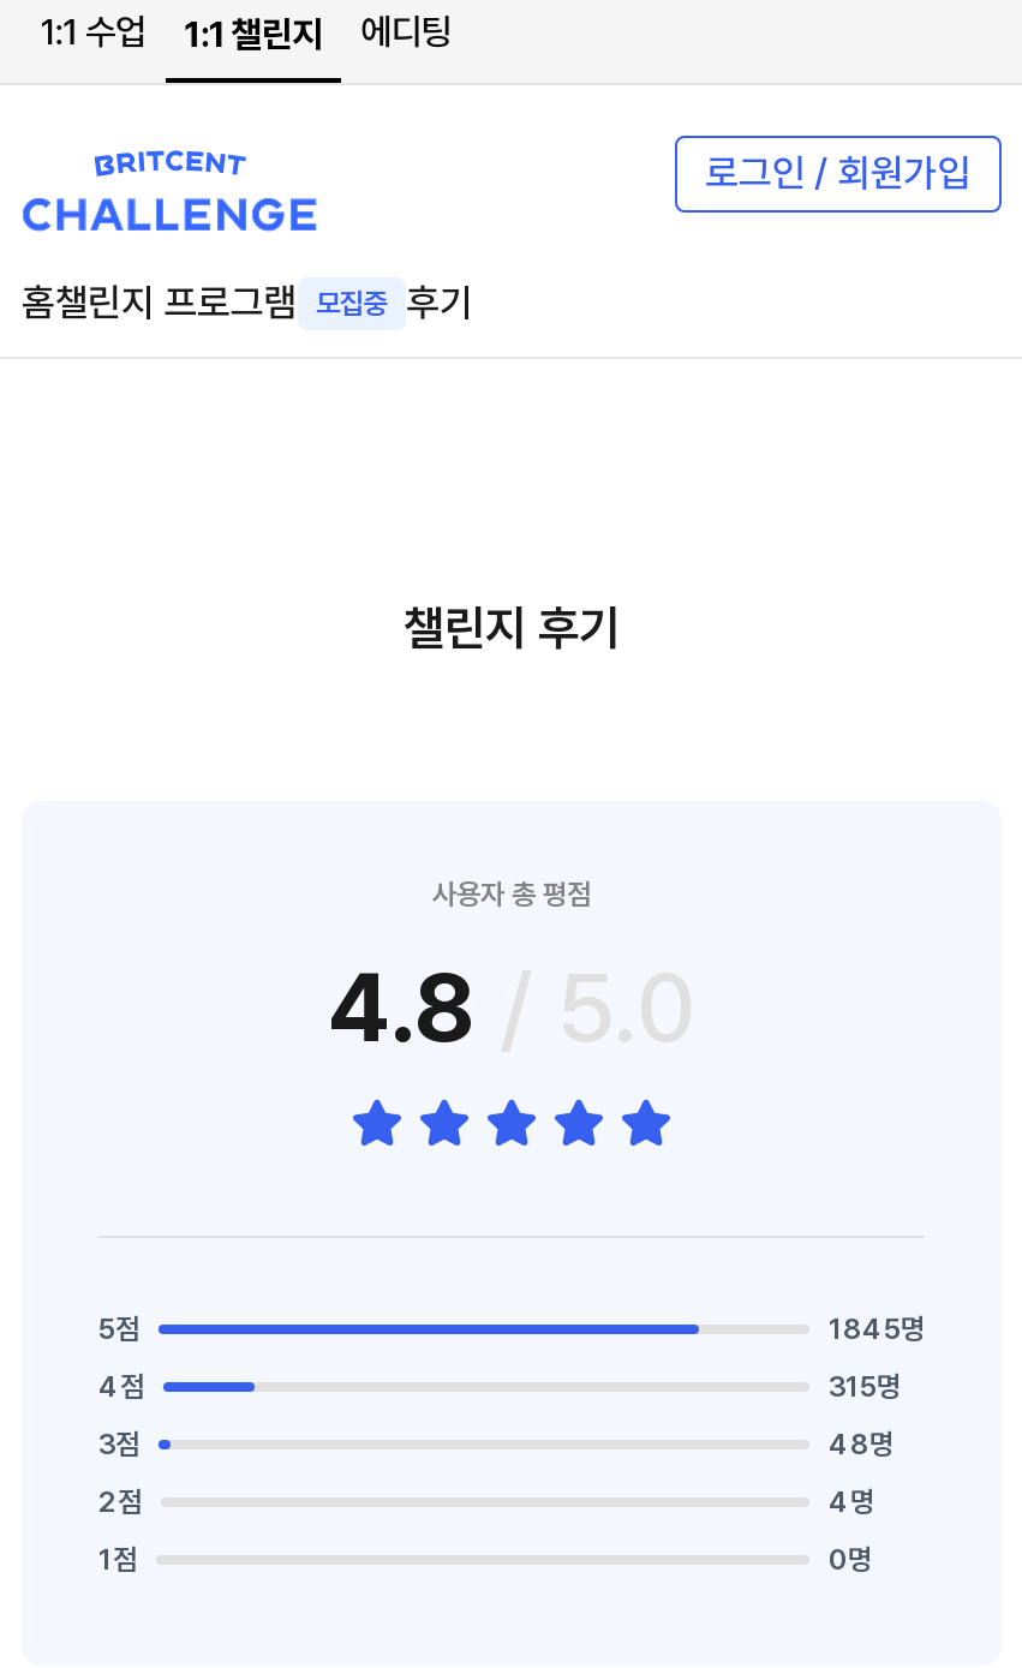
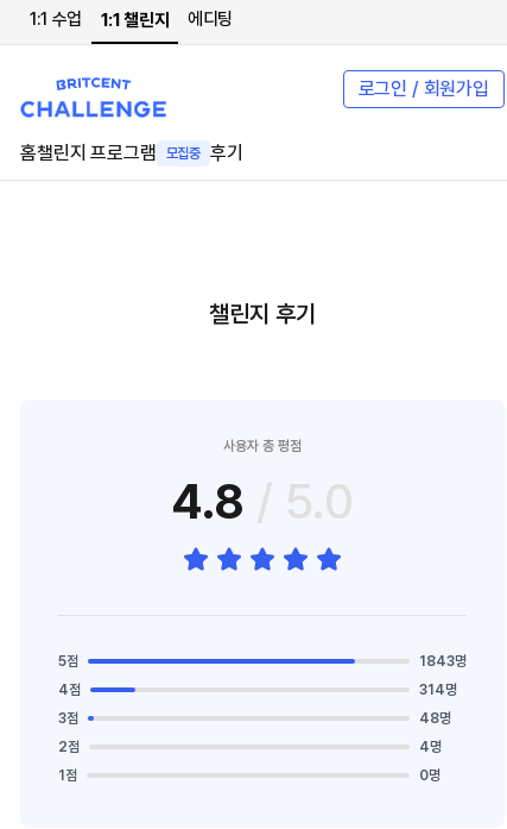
[829,1313,925,1346] 1845명 -> [419,653,467,670] 1843명
[829,1370,901,1404] 315명 -> [419,682,457,698] 314명

